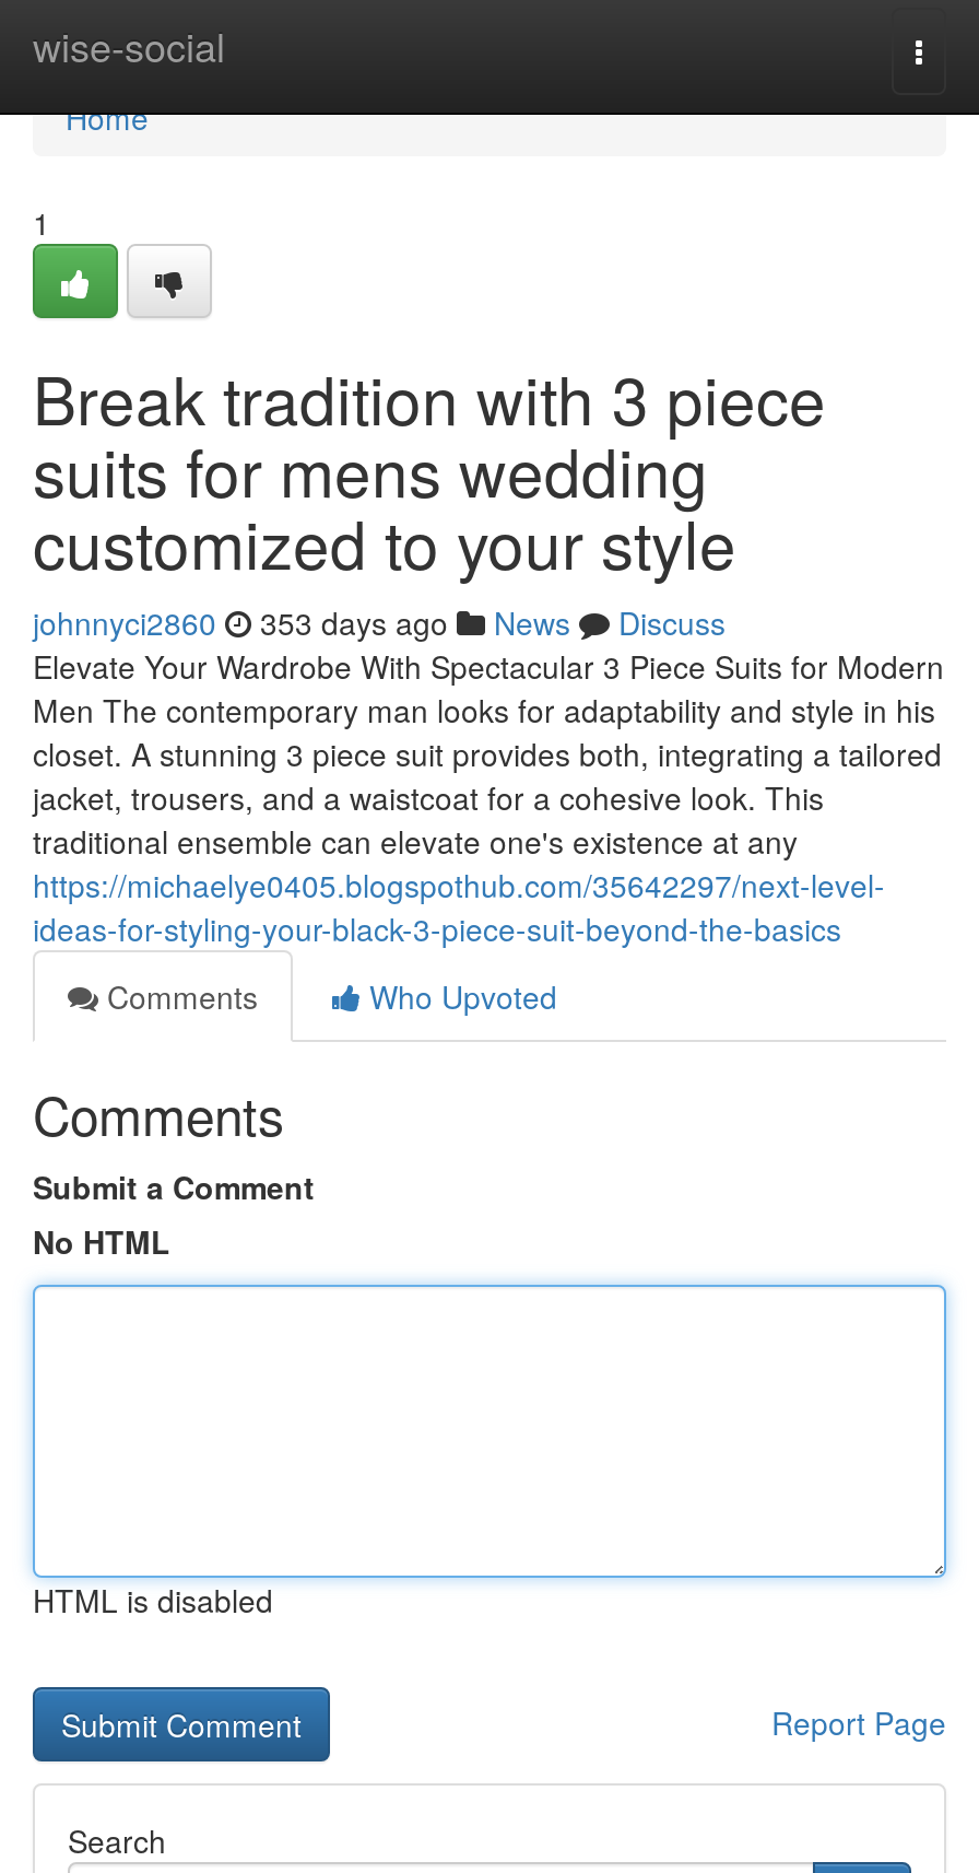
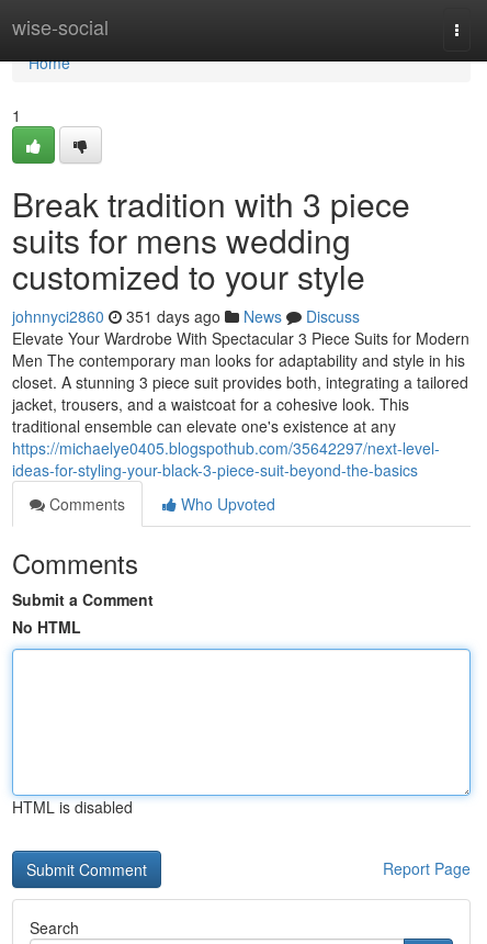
[33,600,726,644] johnnyci2860 353 days ago News Discuss -> [12,305,360,327] johnnyci2860 351 days ago News Discuss

